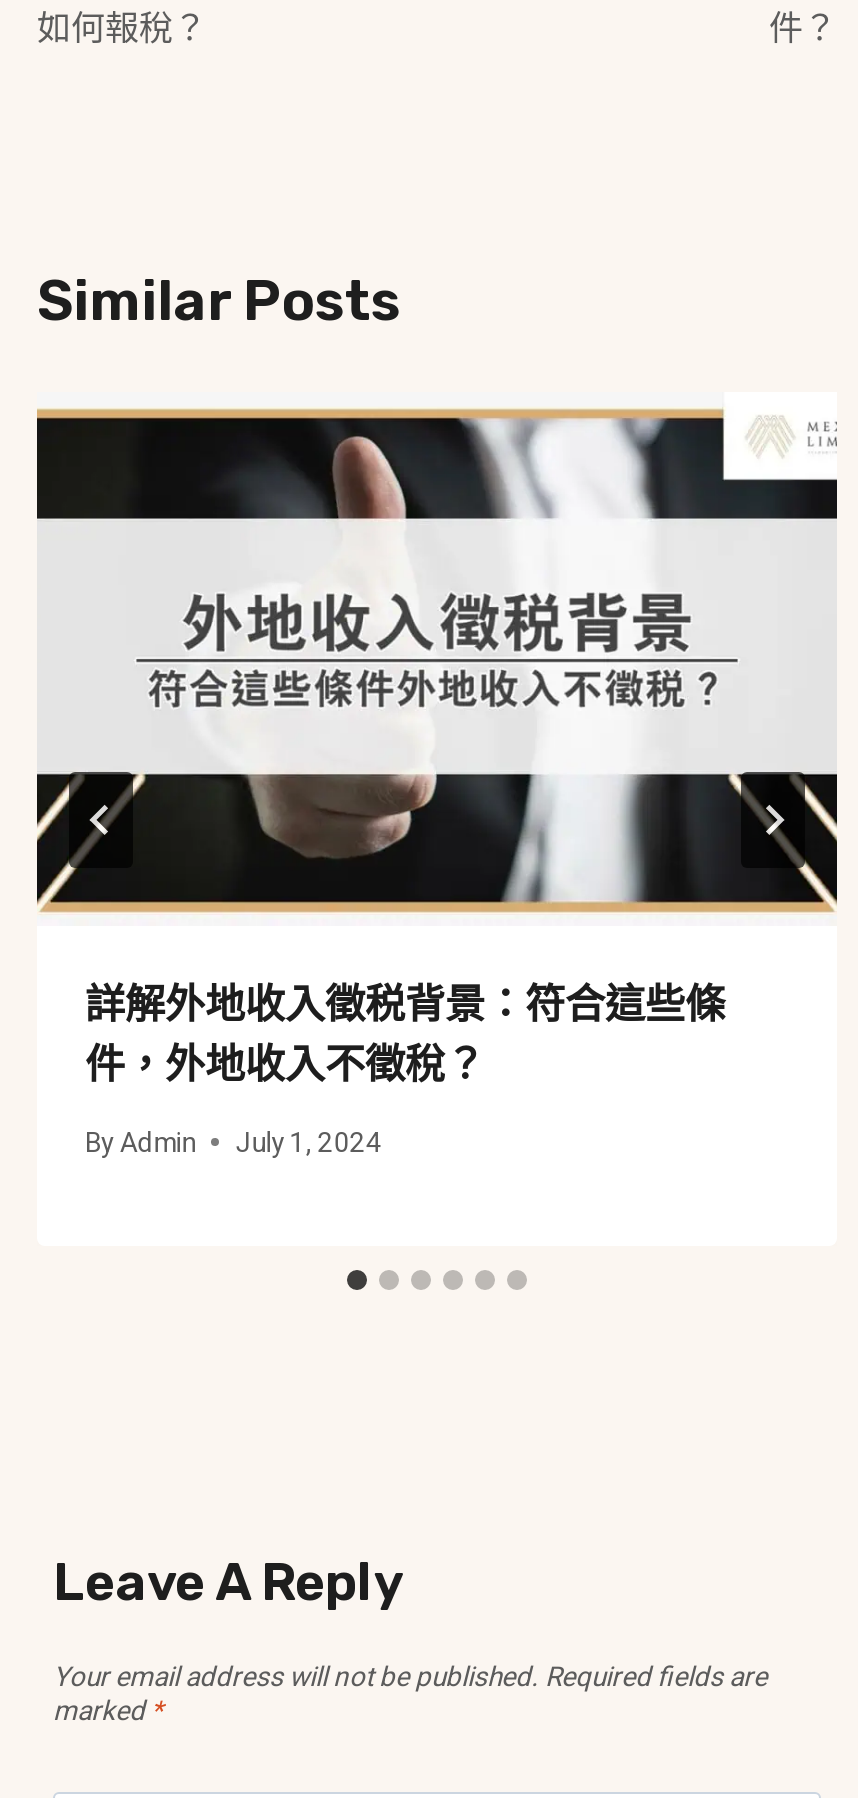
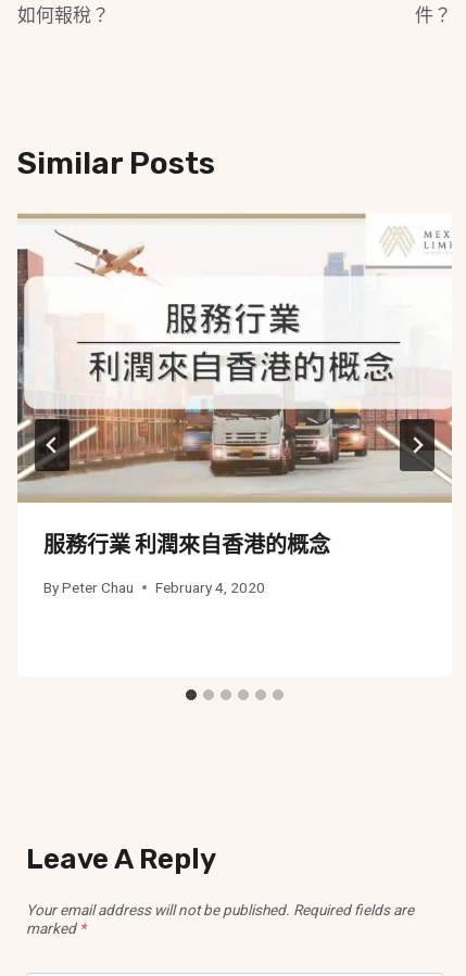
[35,394,839,1088] [image] | 詳解外地收入徵税背景：符合這些條 | 件，外地收入不徵稅？ -> [16,213,453,558] [image] | 服務行業 利潤來自香港的概念
[85,1125,381,1157] By Admin | July 1, 2024 -> [43,578,265,596] By Peter Chau | February 4, 2020

